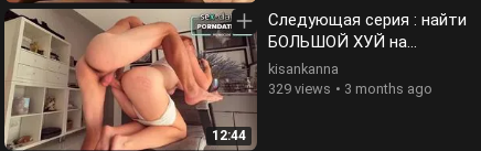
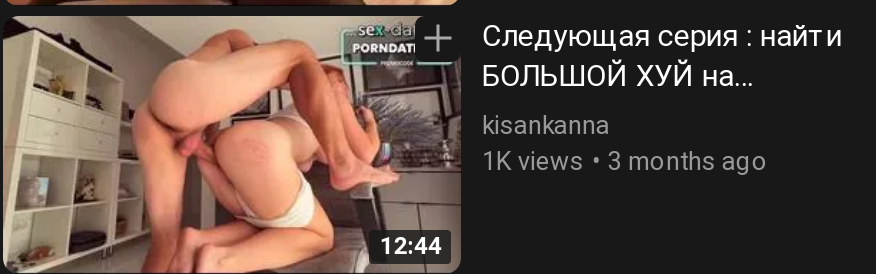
[269,80,433,97] 329 views 3 months ago -> [482,146,768,176] 1K views 3 months ago

